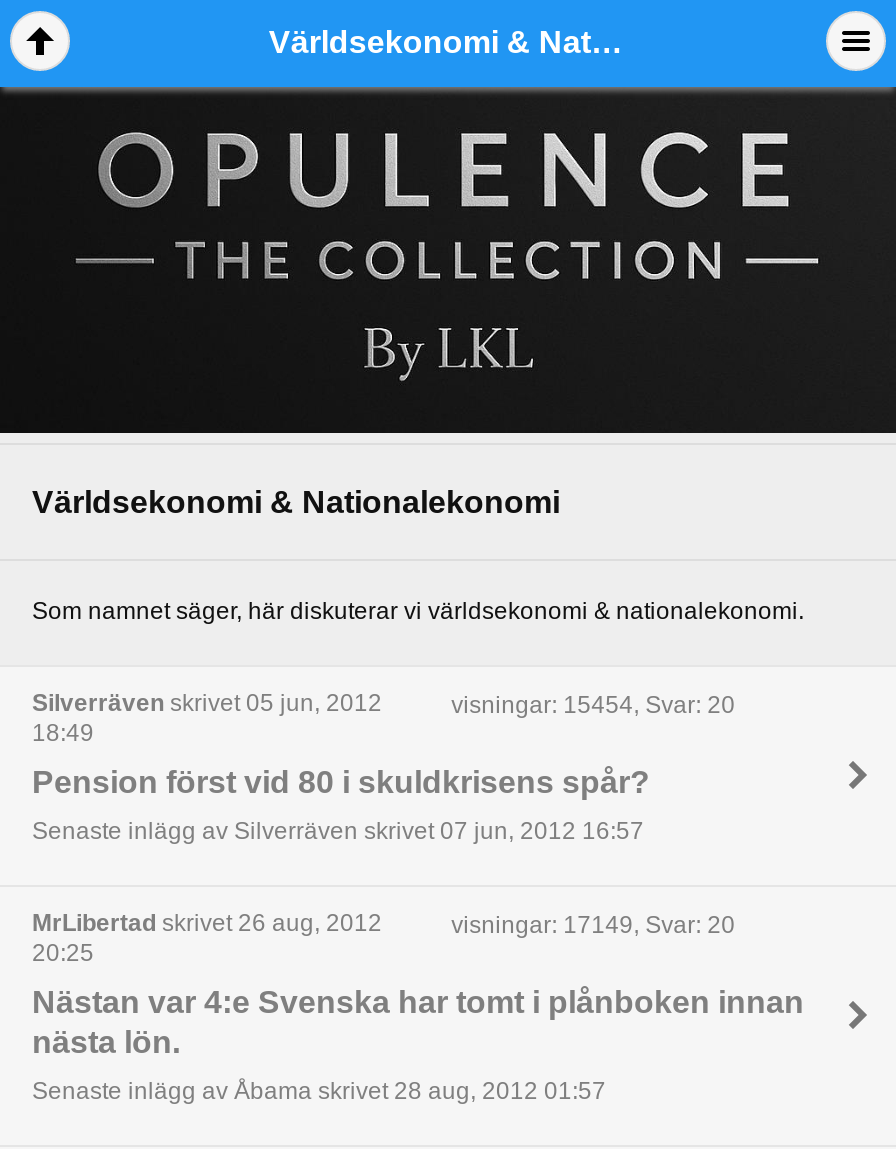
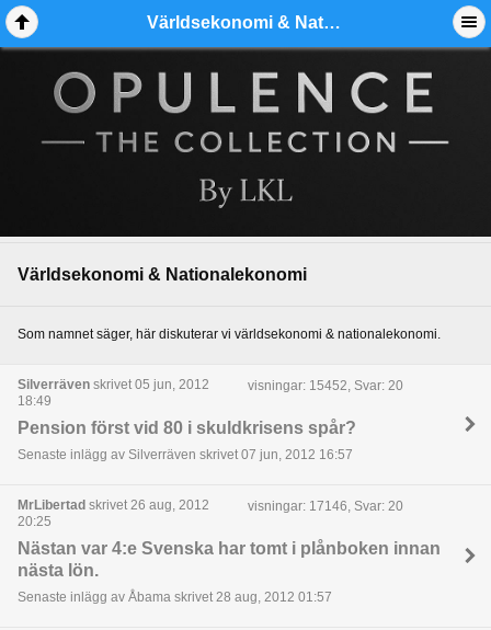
[451,691,735,719] visningar: 15454, Svar: 20 -> [247,378,403,393] visningar: 15452, Svar: 20
[451,910,735,938] visningar: 17149, Svar: 20 -> [247,498,403,514] visningar: 17146, Svar: 20

